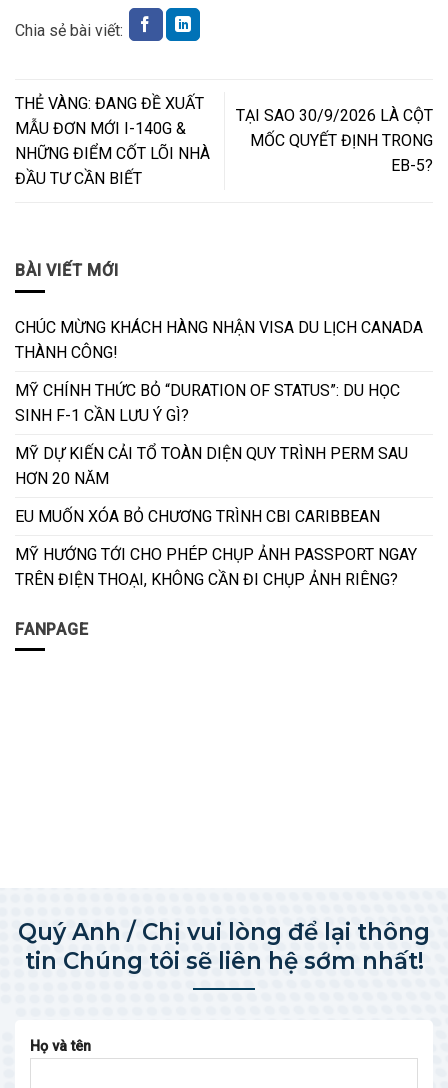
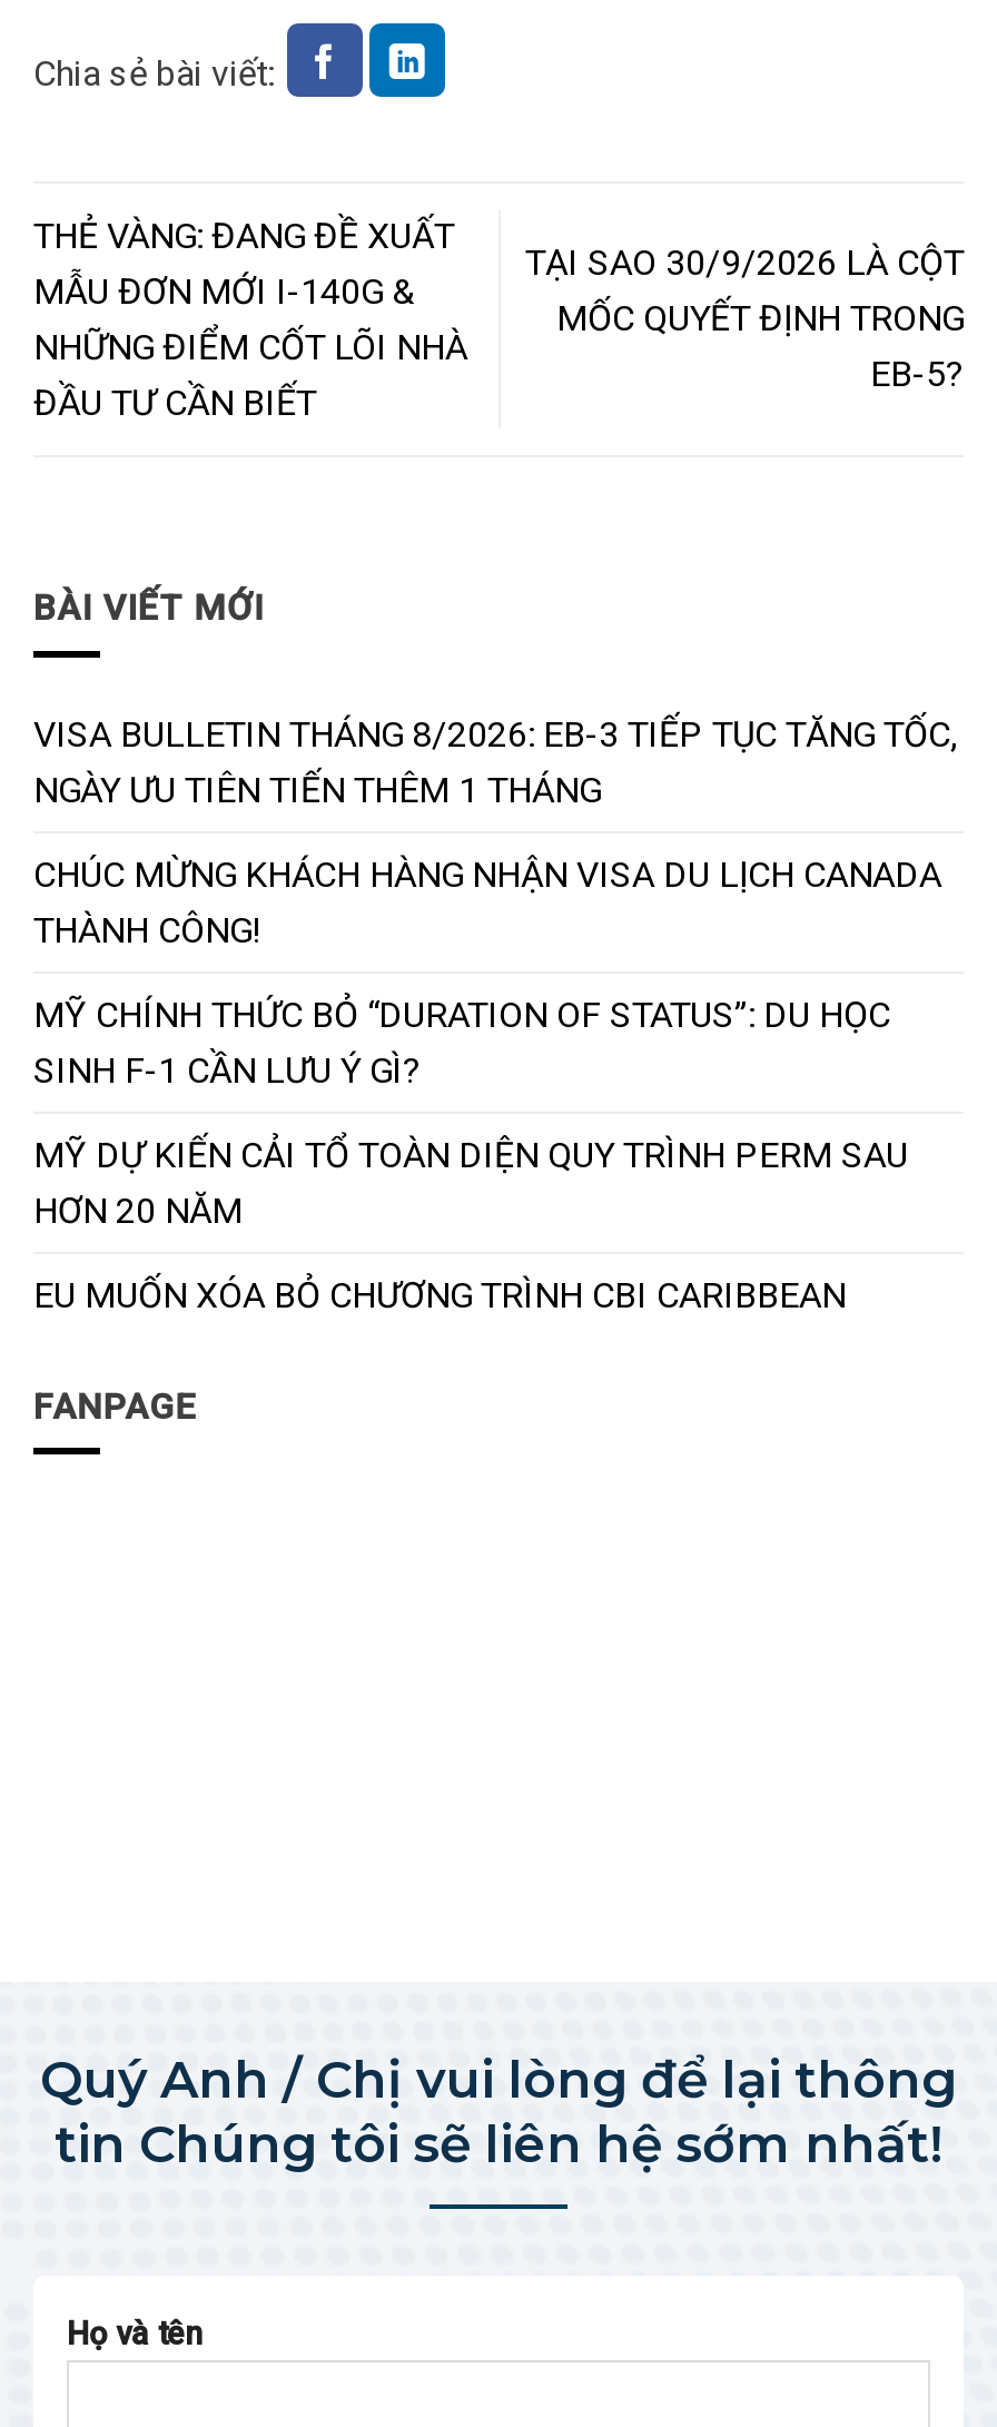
none -> [33,712,957,810] VISA BULLETIN THÁNG 8/2026: EB-3 TIẾP TỤC TĂNG TỐC, | NGÀY ƯU TIÊN TIẾN THÊM 1 THÁNG
moved [15,318,423,526] -> [33,853,941,1316]: CHÚC MỪNG KHÁCH HÀNG NHẬN VISA DU LỊCH CANADA | THÀNH CÔNG! | MỸ CHÍNH THỨC BỎ “DURATION OF STATUS”: DU HỌC | SINH F-1 CẦN LƯU Ý GÌ? | MỸ DỰ KIẾN CẢI TỔ TOÀN DIỆN QUY TRÌNH PERM SAU | HƠN 20 NĂM | EU MUỐN XÓA BỎ CHƯƠNG TRÌNH CBI CARIBBEAN
[15,545,417,589] MỸ HƯỚNG TỚI CHO PHÉP CHỤP ẢNH PASSPORT NGAY | TRÊN ĐIỆN THOẠI, KHÔNG CẦN ĐI CHỤP ẢNH RIÊNG? -> none

